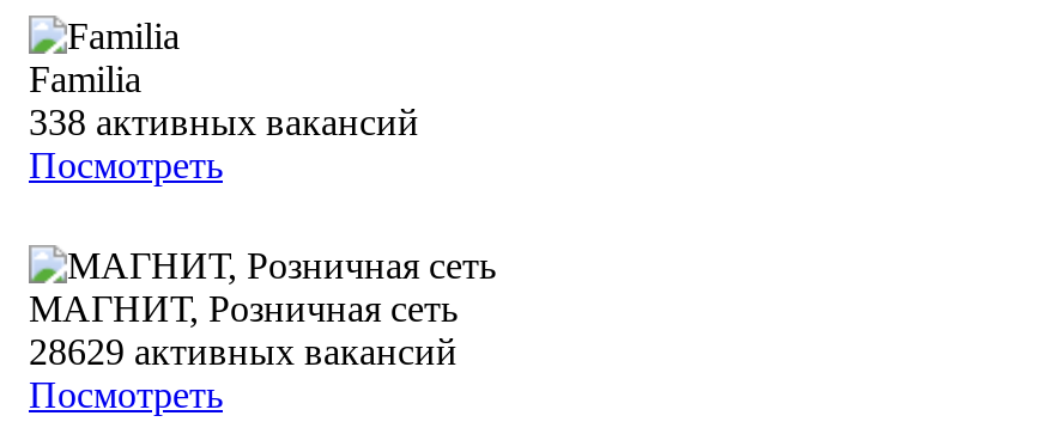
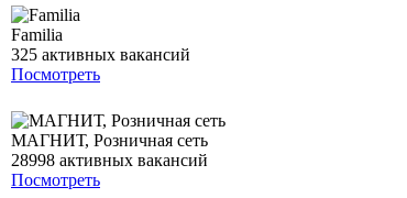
[29,102,419,143] 338 активных вакансий -> [11,45,190,64] 325 активных вакансий
[29,332,458,373] 28629 активных вакансий -> [11,151,208,170] 28998 активных вакансий

